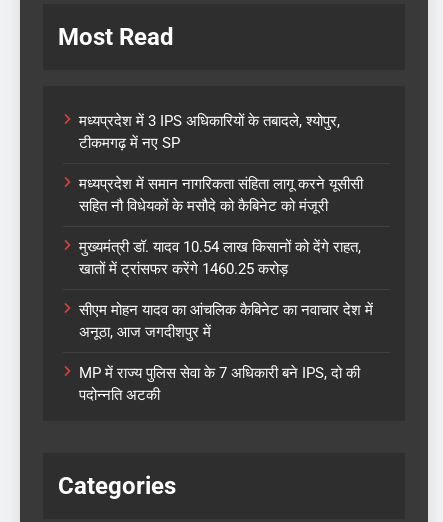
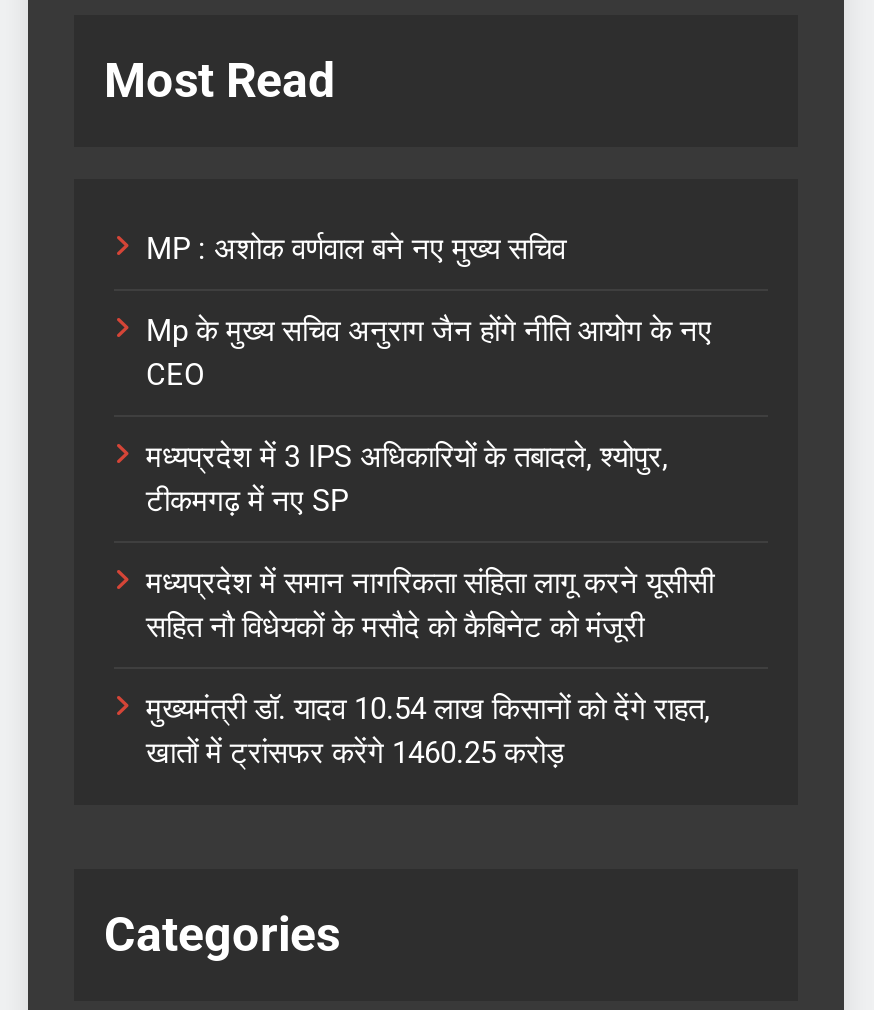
none -> [146,231,712,393] MP : अशोक वर्णवाल बने नए मुख्य सचिव | Mp के मुख्य सचिव अनुराग जैन होंगे नीति आयोग के नए | CEO
moved [79,112,363,278] -> [146,439,714,771]: मध्यप्रदेश में 3 IPS अधिकारियों के तबादले, श्योपुर, | टीकमगढ़ में नए SP | मध्यप्रदेश में समान नागरिकता संहिता लागू करने यूसीसी | सहित नौ विधेयकों के मसौदे को कैबिनेट को मंजूरी | मुख्यमंत्री डॉ. यादव 10.54 लाख किसानों को देंगे राहत, | खातों में ट्रांसफर करेंगे 1460.25 करोड़
[79,301,373,404] सीएम मोहन यादव का आंचलिक कैबिनेट का नवाचार देश में | अनूठा, आज जगदीशपुर में | MP में राज्य पुलिस सेवा के 7 अधिकारी बने IPS, दो की | पदोन्नति अटकी -> none

